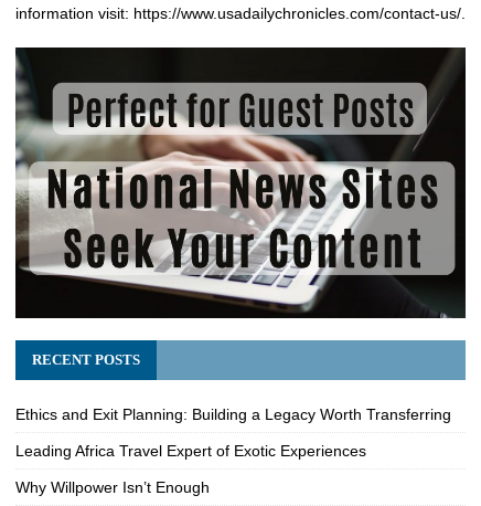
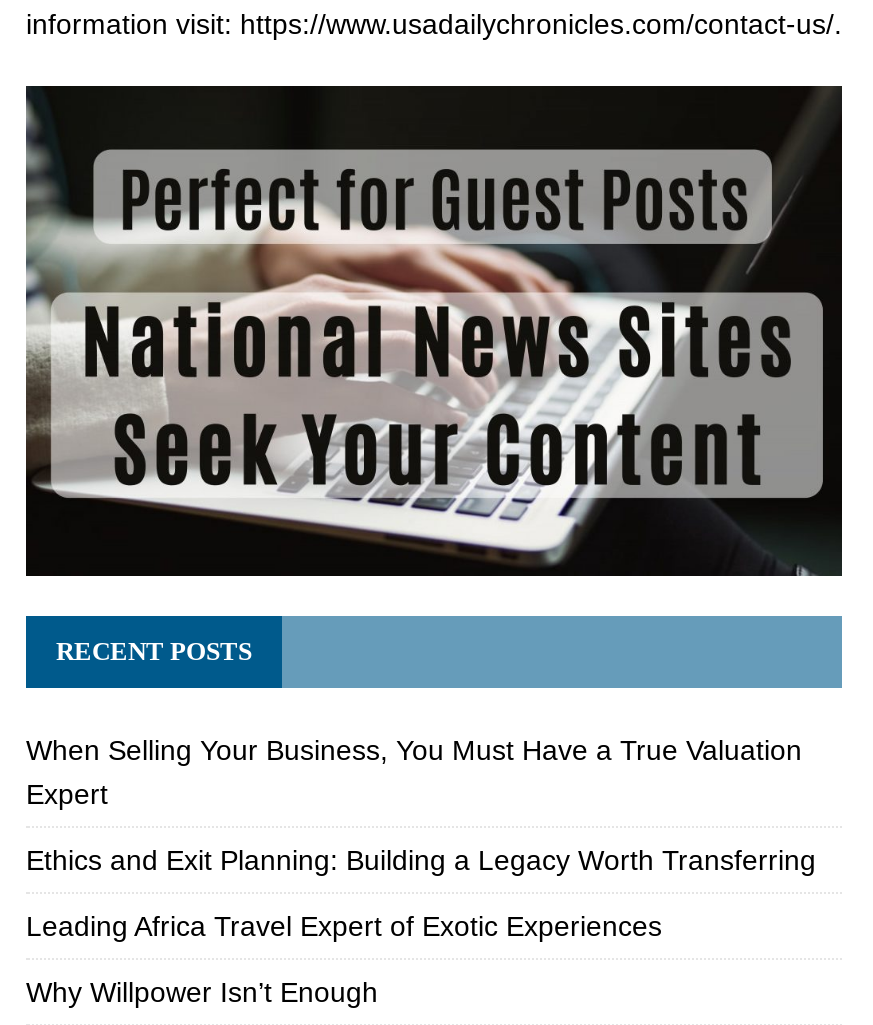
none -> [26,734,802,810] When Selling Your Business, You Must Have a True Valuation | Expert

